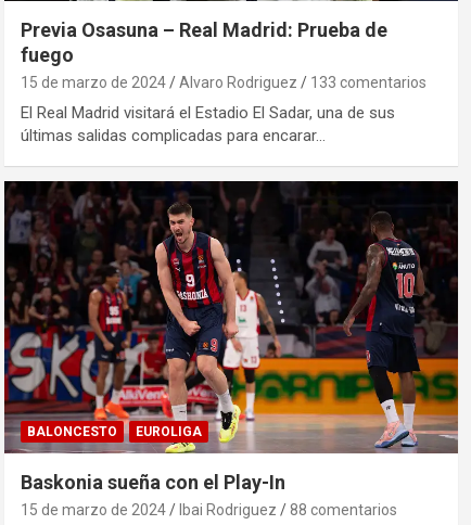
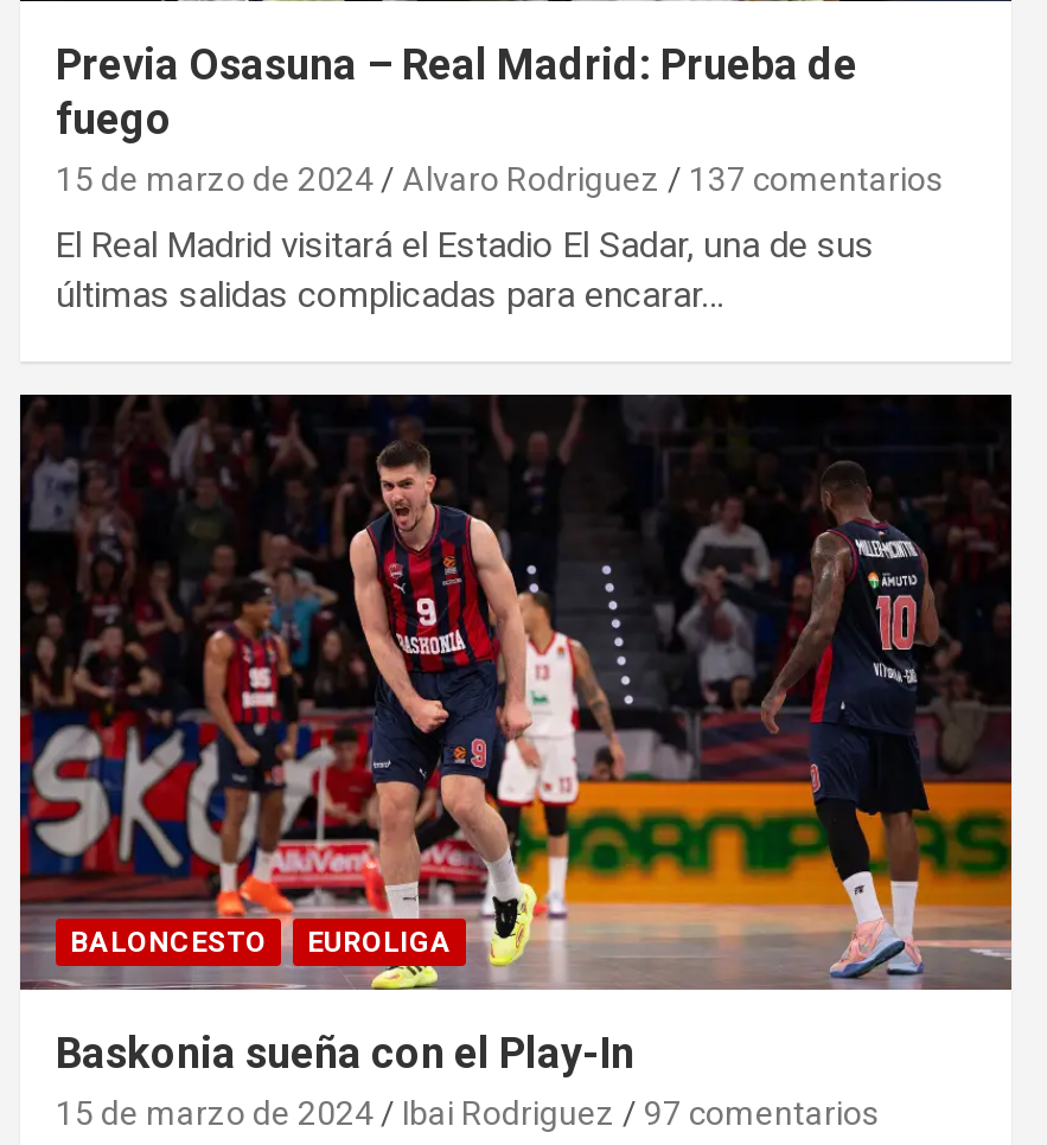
[21,74,427,91] 15 de marzo de 2024 Alvaro Rodriguez 133 comentarios -> [56,161,943,199] 15 de marzo de 2024 Alvaro Rodriguez 137 comentarios
[21,501,397,518] 15 de marzo de 2024 Ibai Rodriguez 88 comentarios -> [56,1095,879,1133] 15 de marzo de 2024 Ibai Rodriguez 97 comentarios

